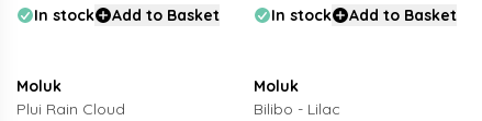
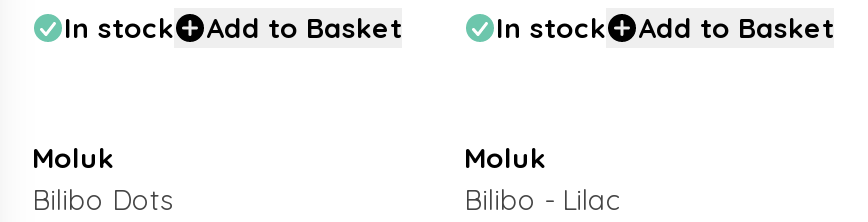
[16,99,125,118] Plui Rain Cloud -> [32,181,174,217] Bilibo Dots

